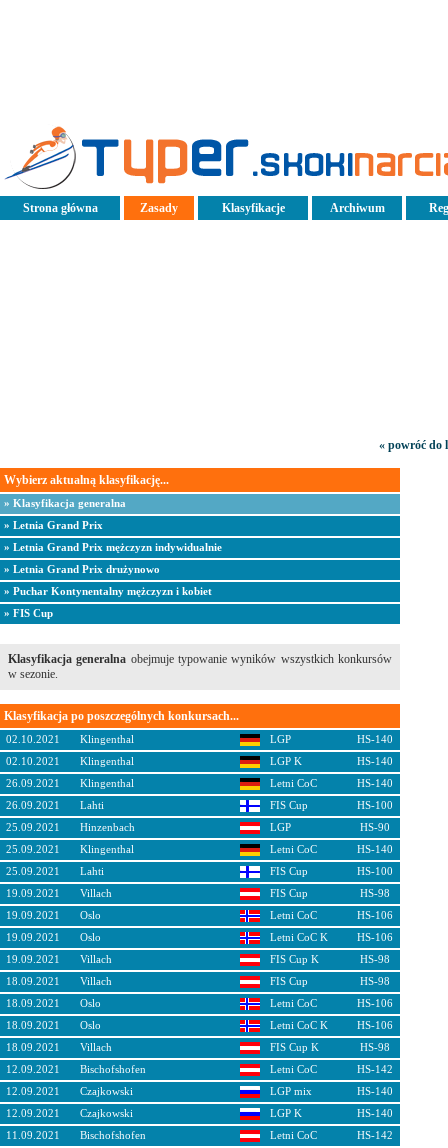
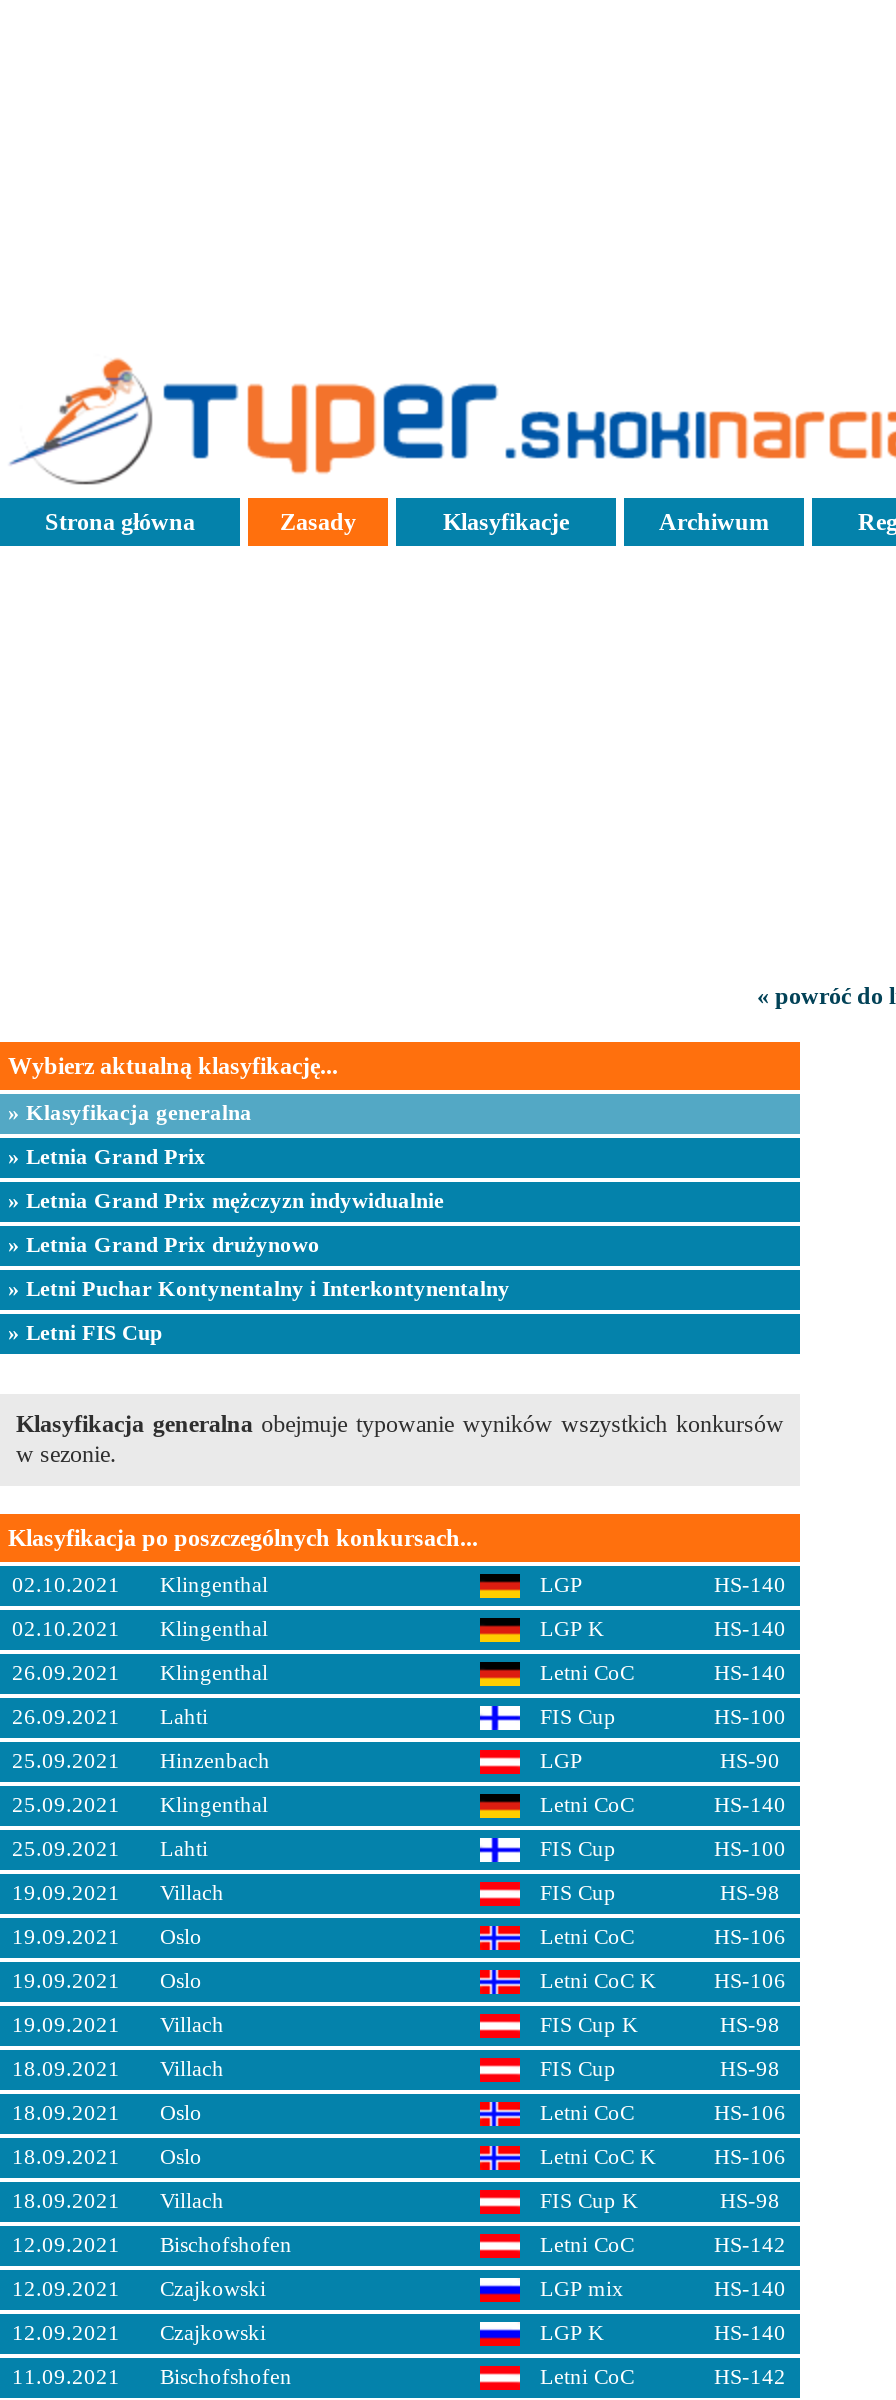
[4,585,212,597] » Puchar Kontynentalny mężczyzn i kobiet -> [8,1276,510,1300] » Letni Puchar Kontynentalny i Interkontynentalny
[4,607,53,619] » FIS Cup -> [8,1320,162,1344] » Letni FIS Cup

